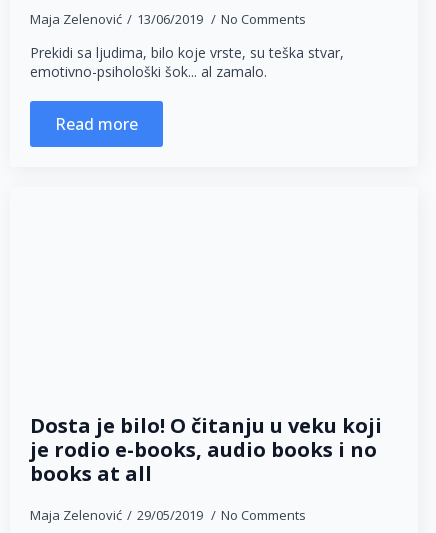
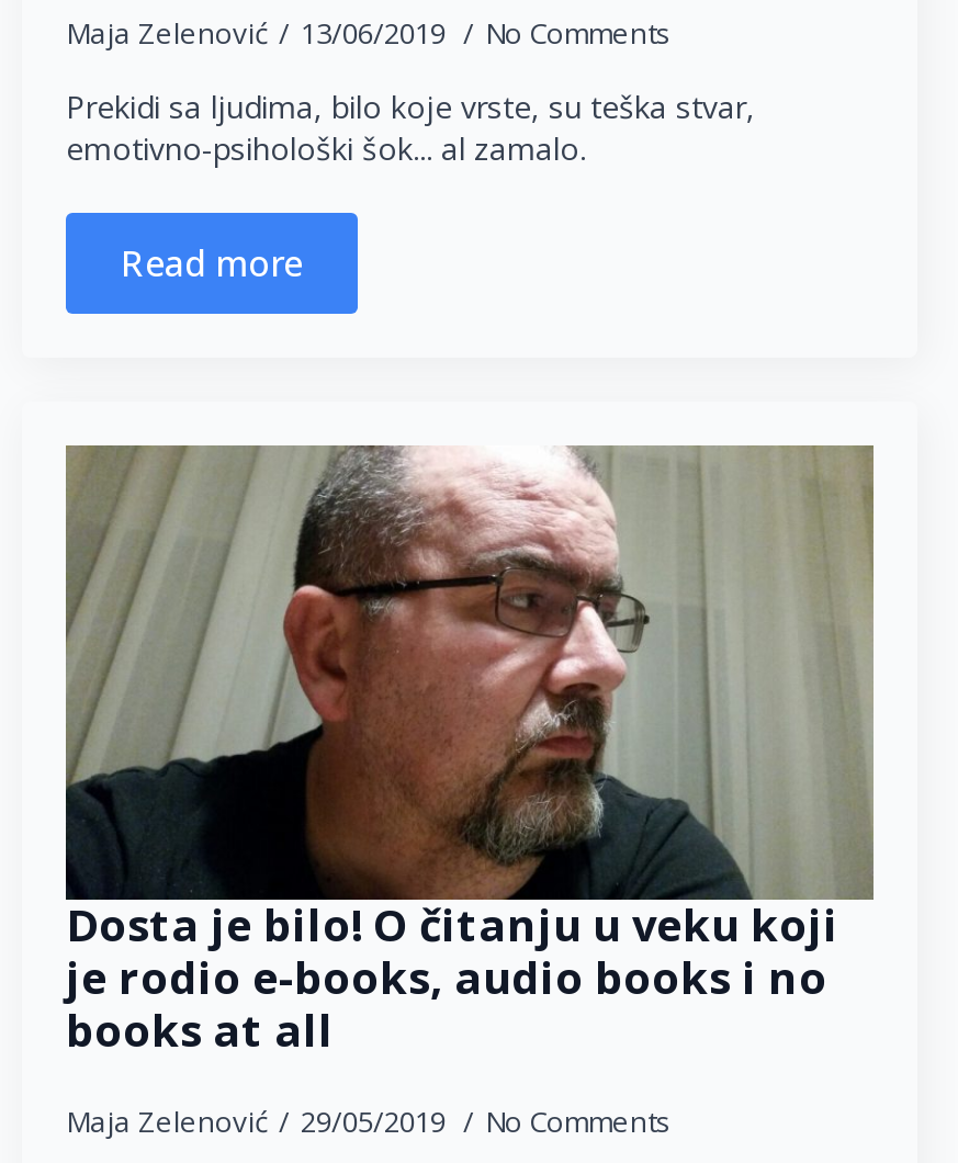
none -> [64,443,876,902] [image]

